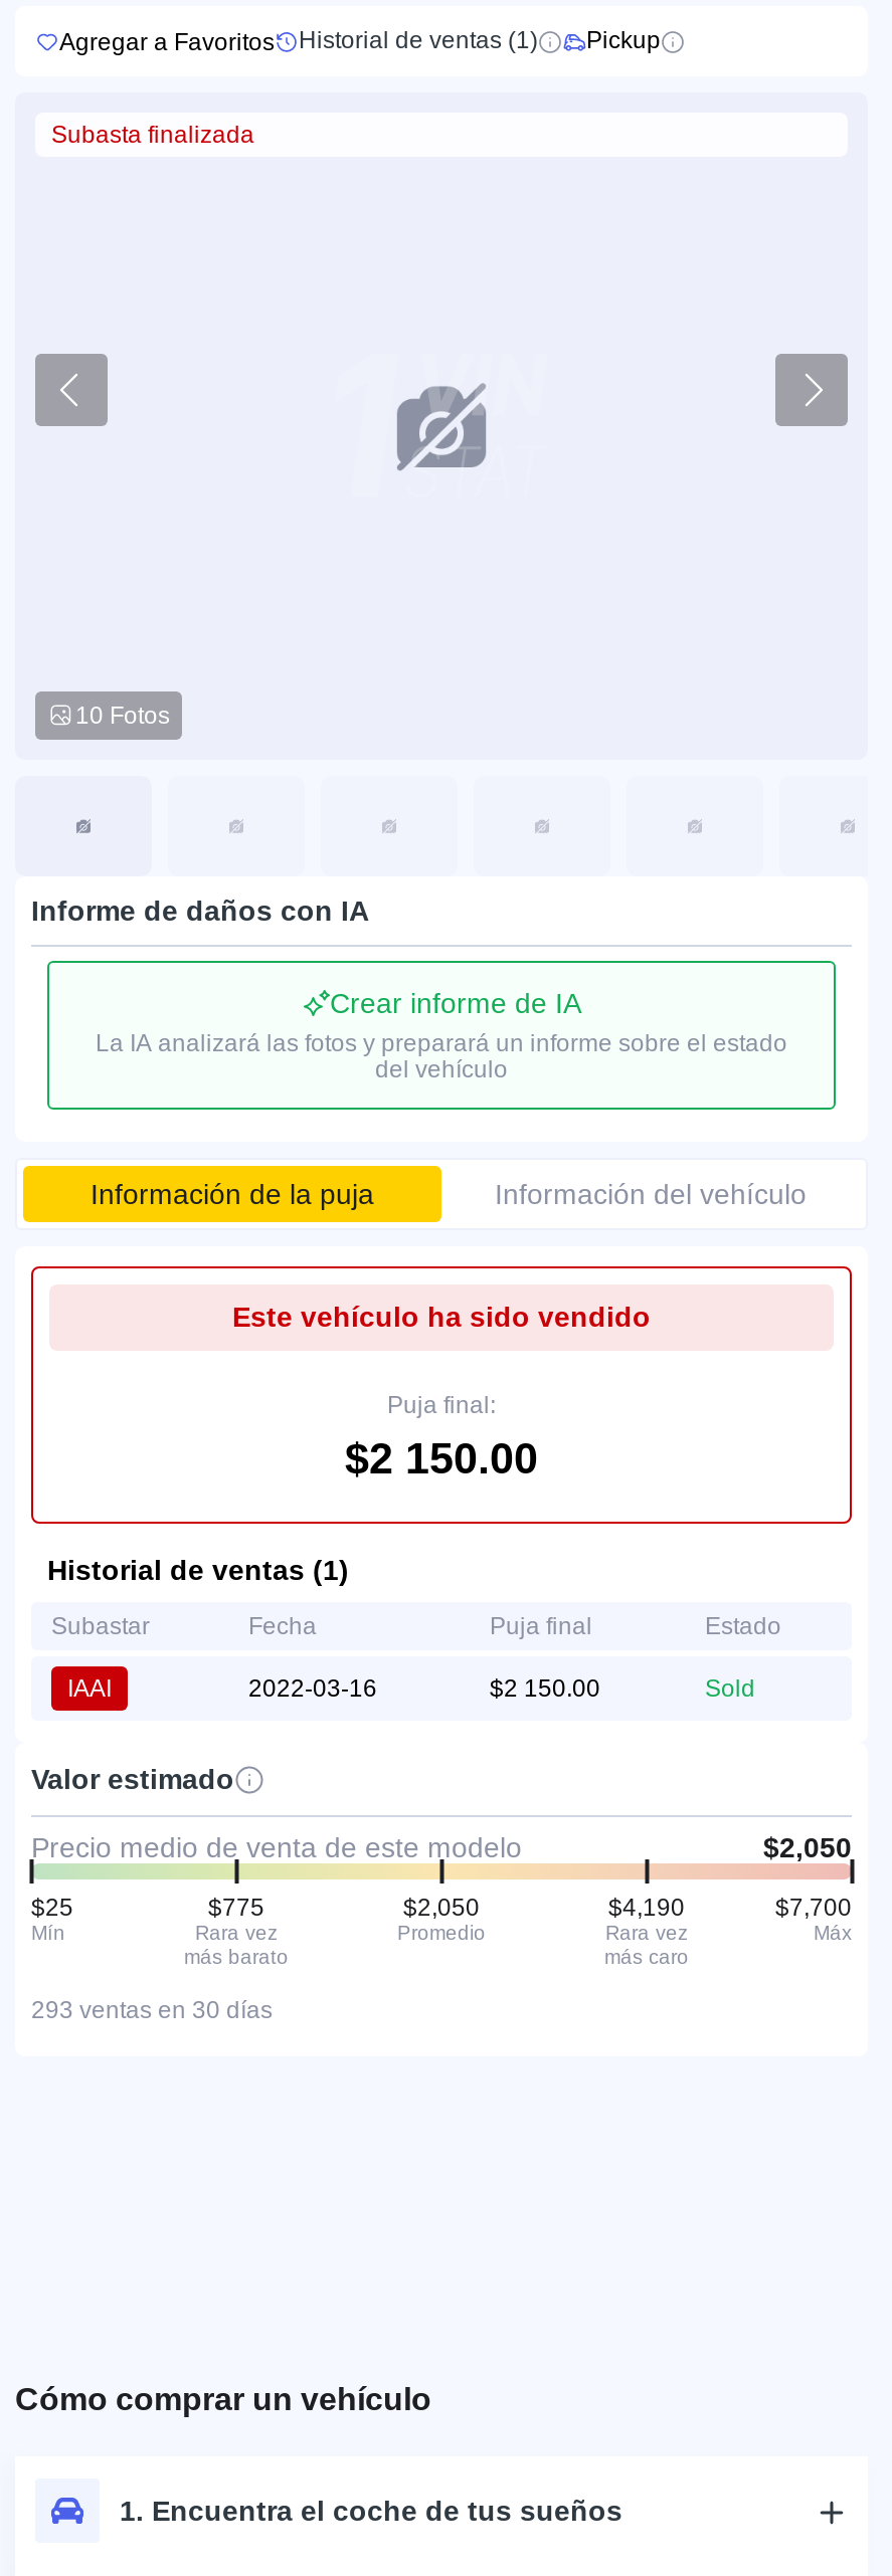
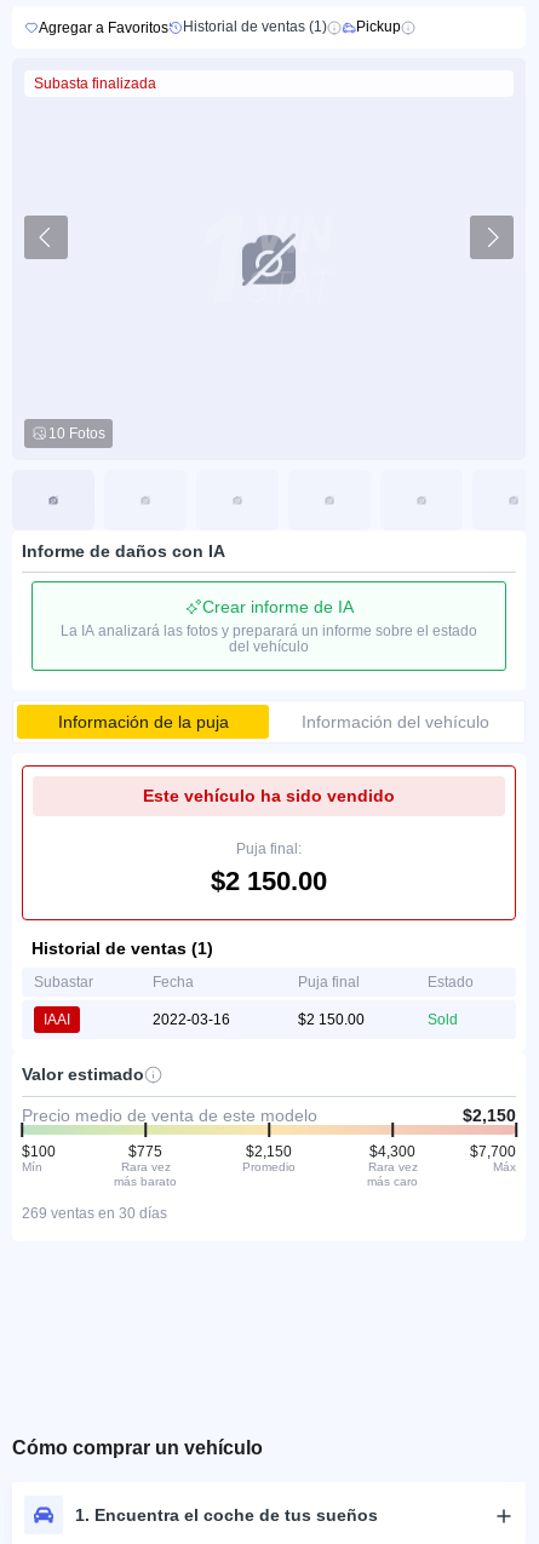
[763,1831,852,1863] $2,050 -> [463,1105,516,1125] $2,150
[31,1893,73,1921] $25 -> [22,1143,56,1160] $100
[403,1893,480,1921] $2,050 -> [246,1143,292,1160] $2,150
[608,1893,685,1921] $4,190 -> [369,1143,415,1160] $4,300
[31,1996,273,2024] 293 ventas en 30 días -> [22,1205,167,1222] 269 ventas en 30 días

